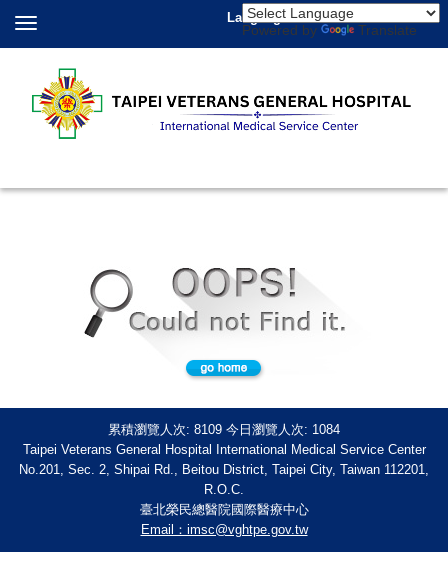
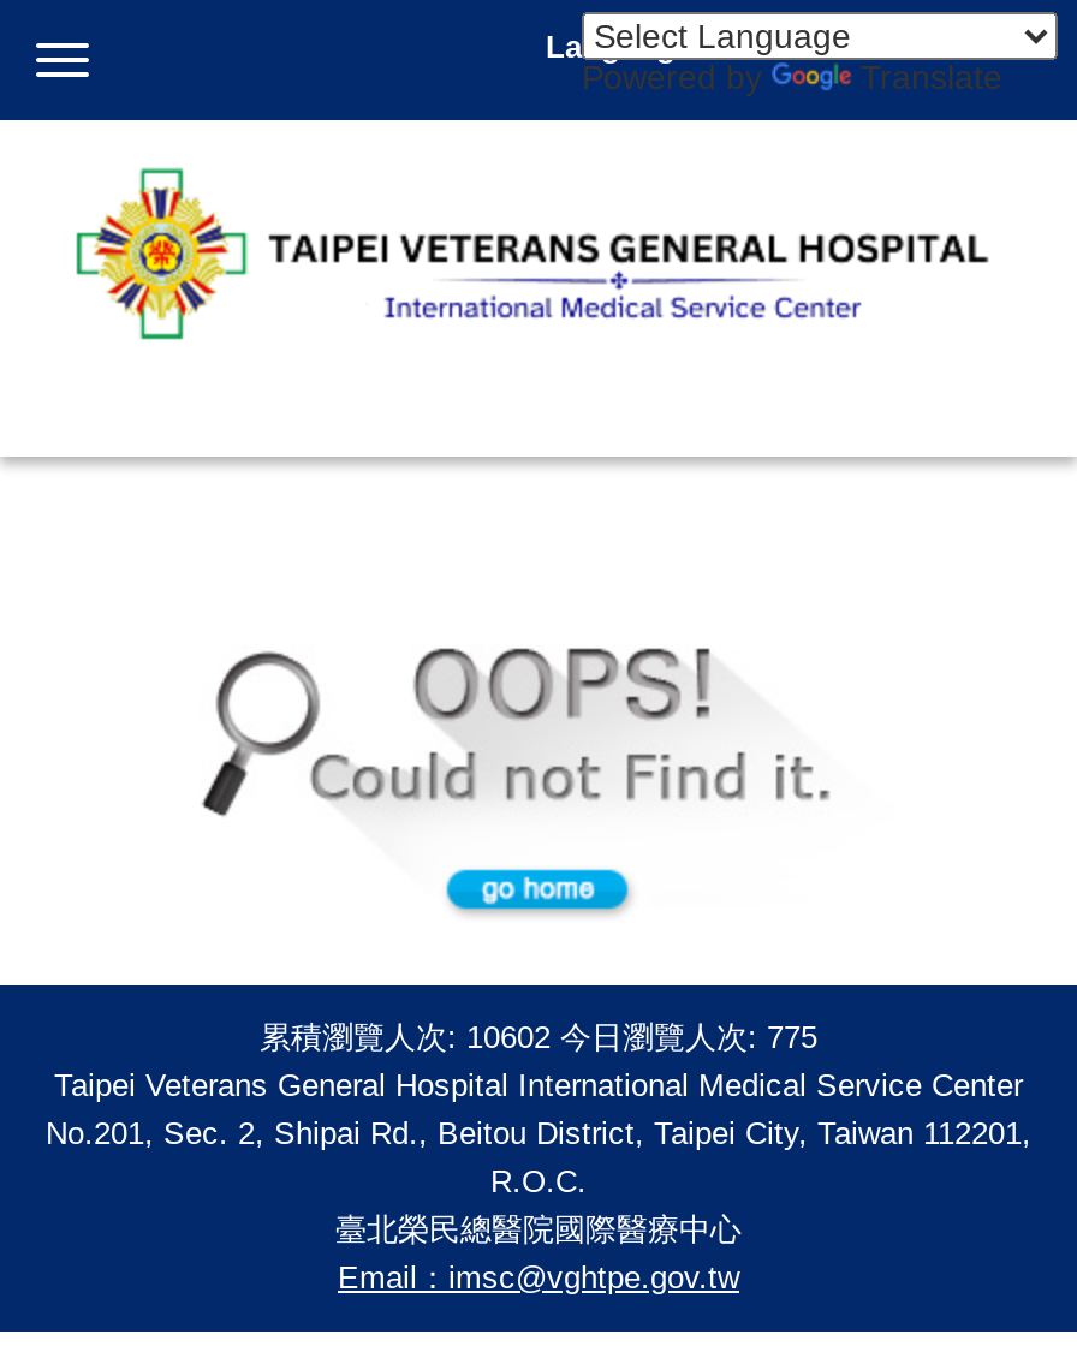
[108,422,340,437] 累積瀏覽人次: 8109 今日瀏覽人次: 1084 -> [260,1019,817,1055] 累積瀏覽人次: 10602 今日瀏覽人次: 775

